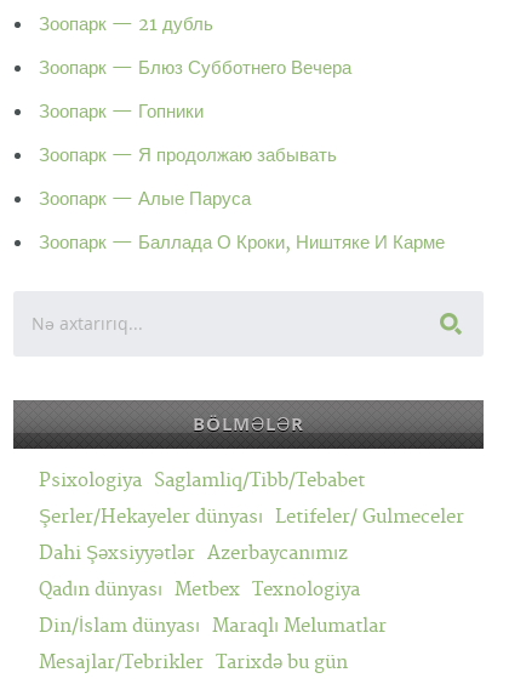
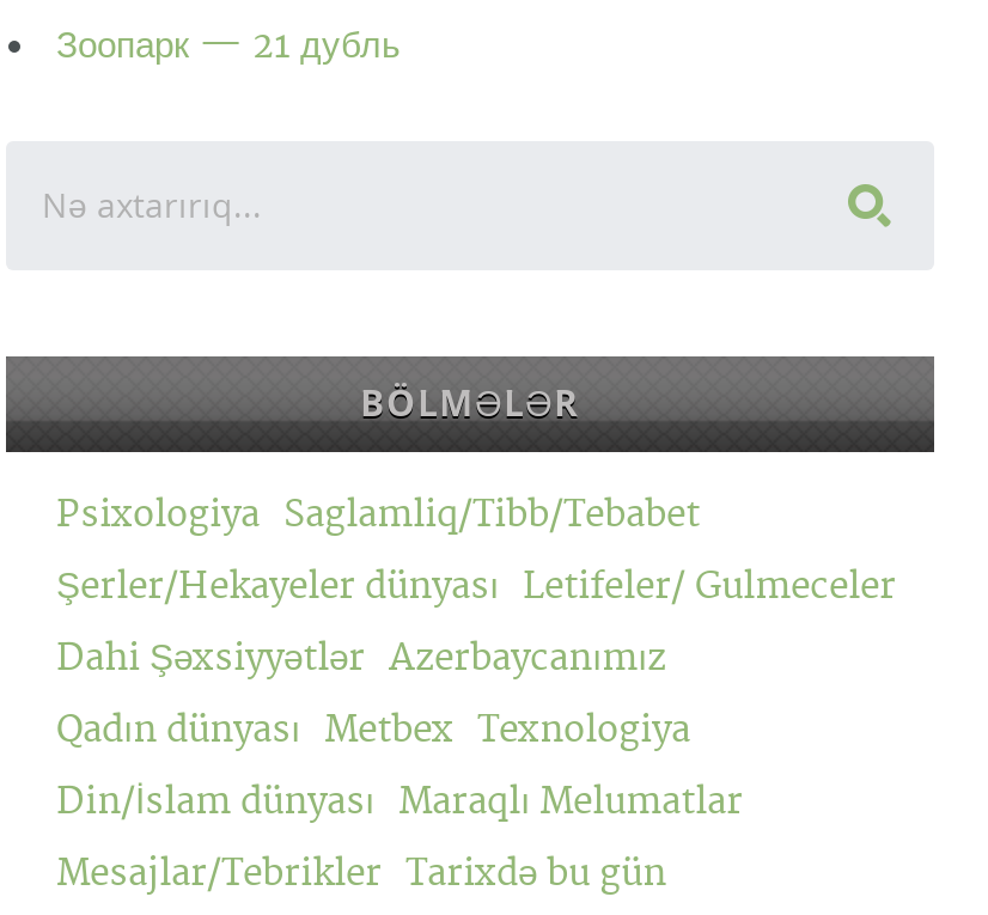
[39,57,445,255] Зоопарк — Блюз Субботнего Вечера | Зоопарк — Гопники | Зоопарк — Я продолжаю забывать | Зоопарк — Алые Паруса | Зоопарк — Баллада О Кроки, Ништяке И Карме -> none

